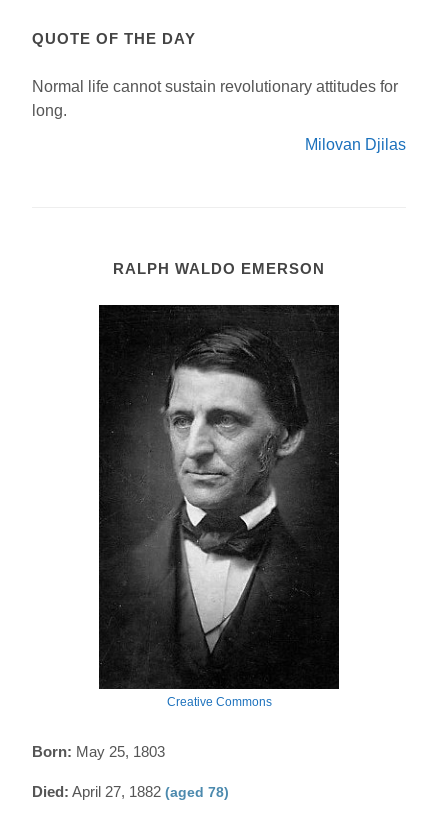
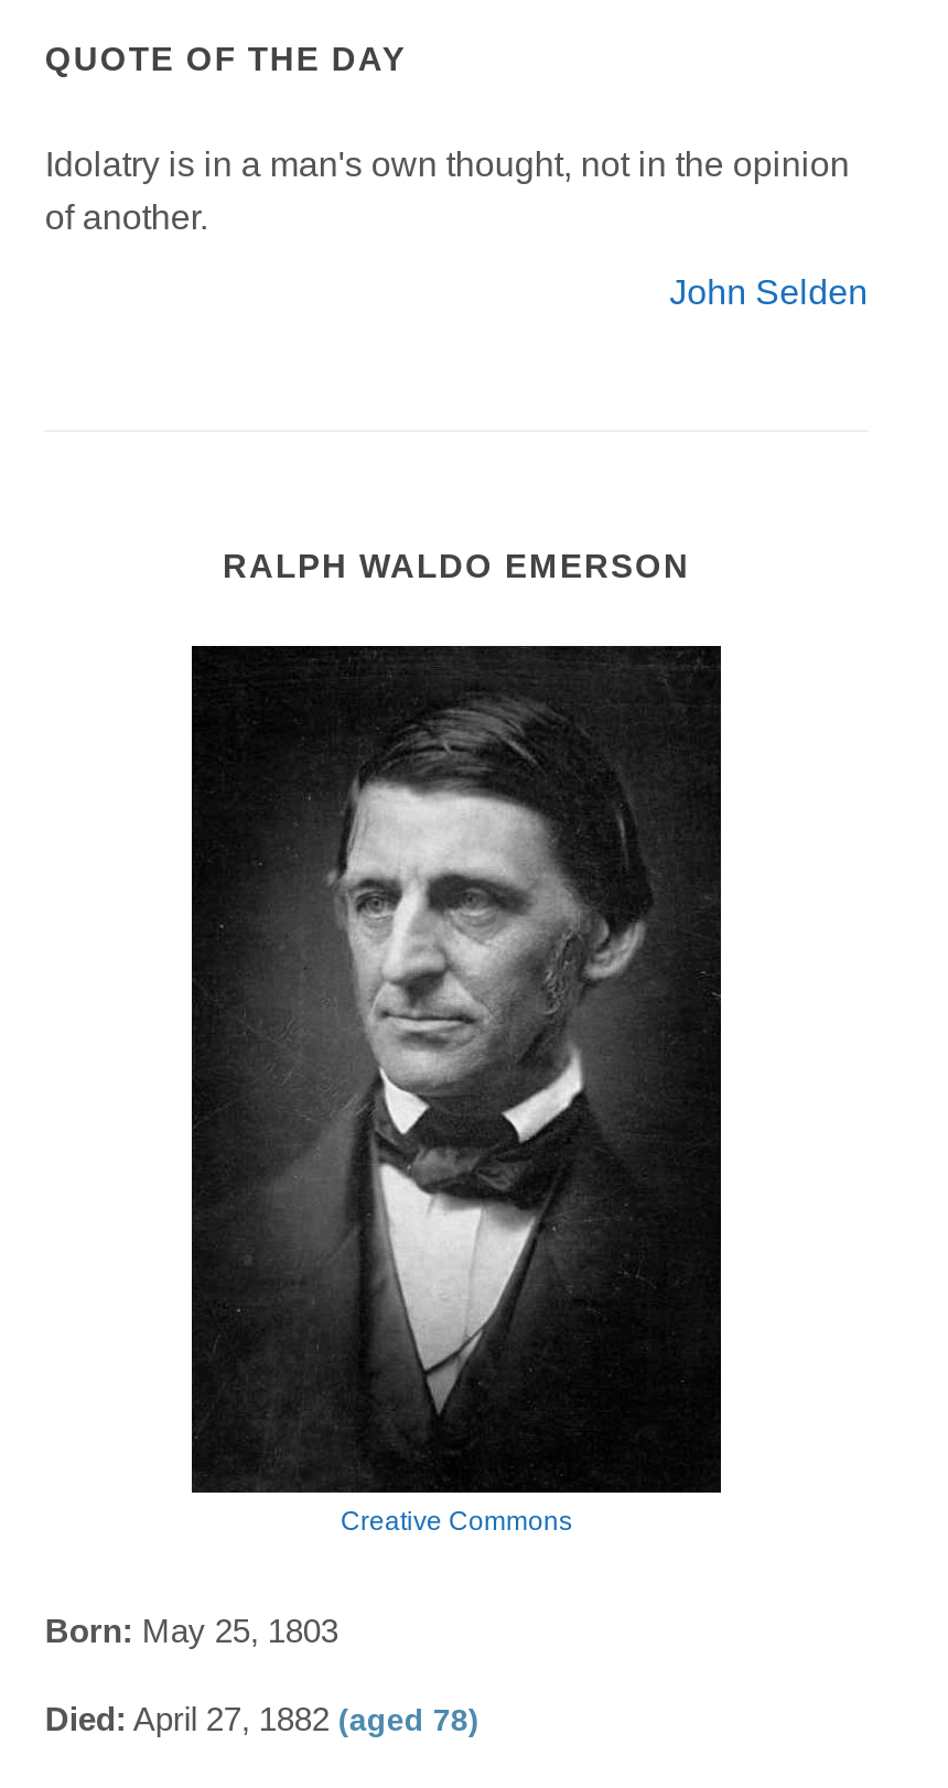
[32,78,398,119] Normal life cannot sustain revolutionary attitudes for | long. -> [45,145,850,235] Idolatry is in a man's own thought, not in the opinion | of another.
[305,136,406,153] Milovan Djilas -> [669,272,868,310] John Selden

